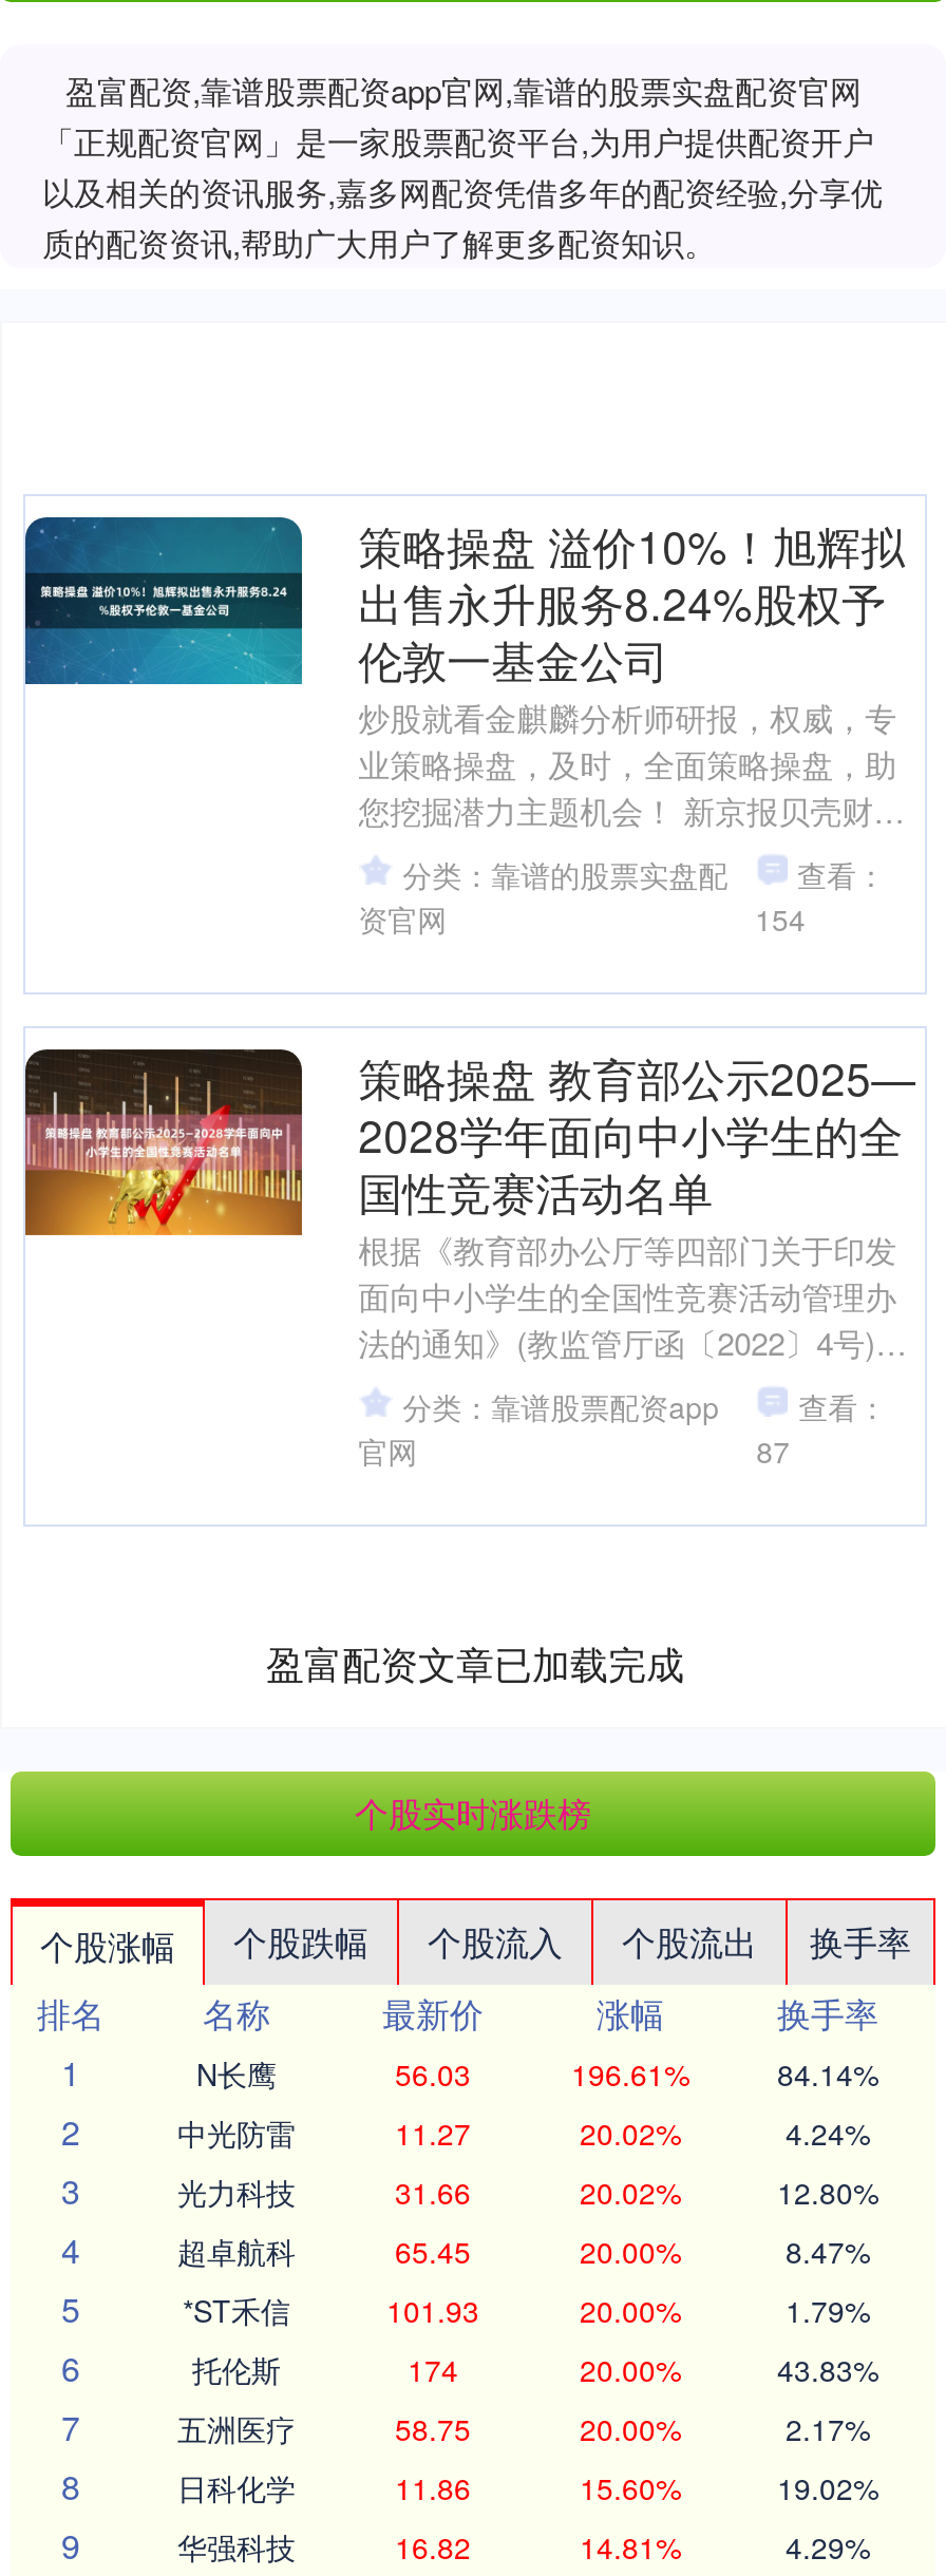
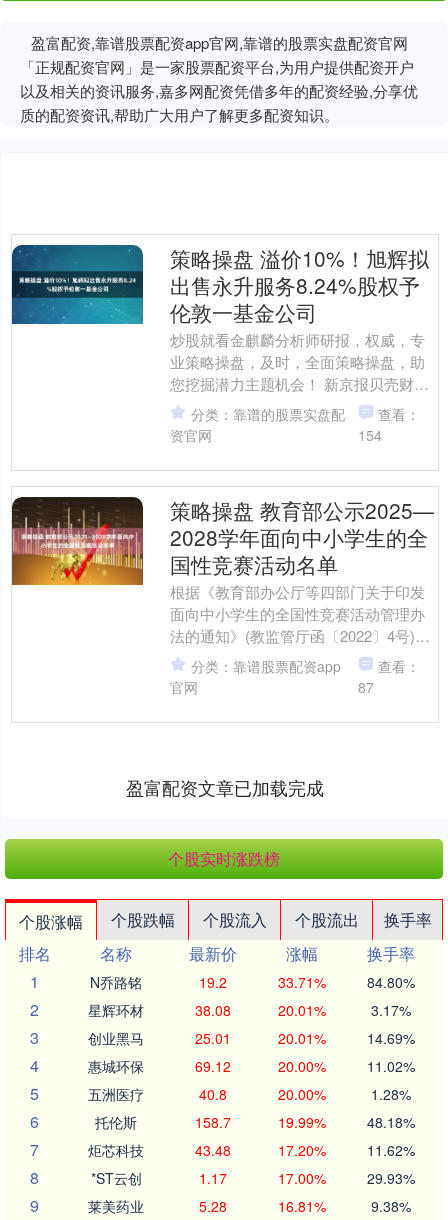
[196,2052,878,2095] N长鹰 | 56.03 | 196.61% | 84.14% -> [90,972,414,992] N乔路铭 | 19.2 | 33.71% | 84.80%
[177,2111,870,2154] 中光防雷 | 11.27 | 20.02% | 4.24% -> [88,1000,410,1020] 星辉环材 | 38.08 | 20.01% | 3.17%
[177,2171,878,2213] 光力科技 | 31.66 | 20.02% | 12.80% -> [88,1028,414,1048] 创业黑马 | 25.01 | 20.01% | 14.69%
[177,2230,471,2272] 超卓航科 | 65.45 -> [88,1056,230,1076] 惠城环保 | 69.12
[786,2230,870,2272] 8.47% -> [366,1056,414,1076] 11.02%
[183,2289,479,2331] *ST禾信 | 101.93 -> [88,1084,226,1104] 五洲医疗 | 40.8
[786,2289,870,2331] 1.79% -> [370,1084,410,1104] 1.28%
[408,2348,458,2390] 174 -> [194,1112,230,1132] 158.7
[580,2348,681,2390] 20.00% -> [277,1112,325,1132] 19.99%
[777,2348,878,2390] 43.83% -> [366,1112,414,1132] 48.18%
[177,2407,870,2449] 五洲医疗 | 58.75 | 20.00% | 2.17% -> [88,1140,414,1160] 炬芯科技 | 43.48 | 17.20% | 11.62%
[177,2466,878,2508] 日科化学 | 11.86 | 15.60% | 19.02% -> [90,1168,414,1188] *ST云创 | 1.17 | 17.00% | 29.93%
[177,2525,870,2568] 华强科技 | 16.82 | 14.81% | 4.29% -> [88,1196,410,1216] 莱美药业 | 5.28 | 16.81% | 9.38%

